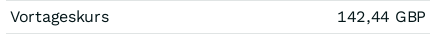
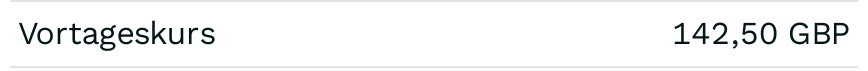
[337,7,426,26] 142,44 GBP -> [672,14,850,52] 142,50 GBP

